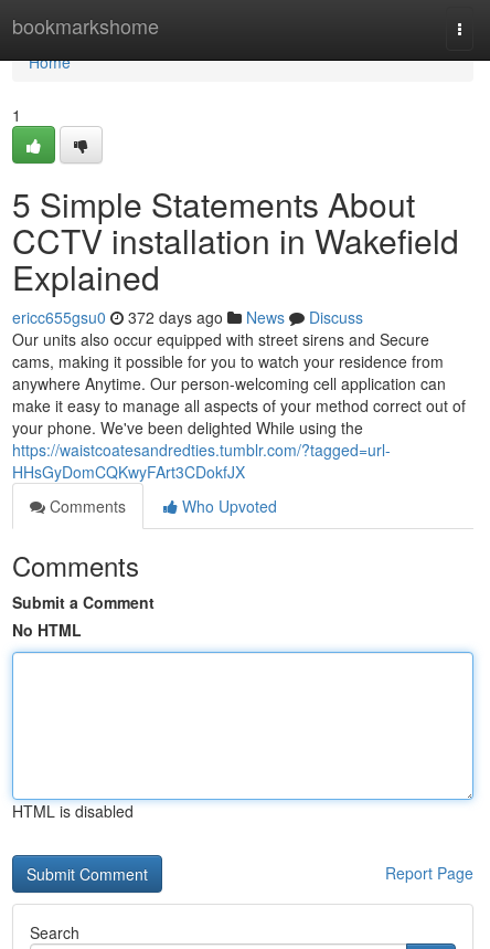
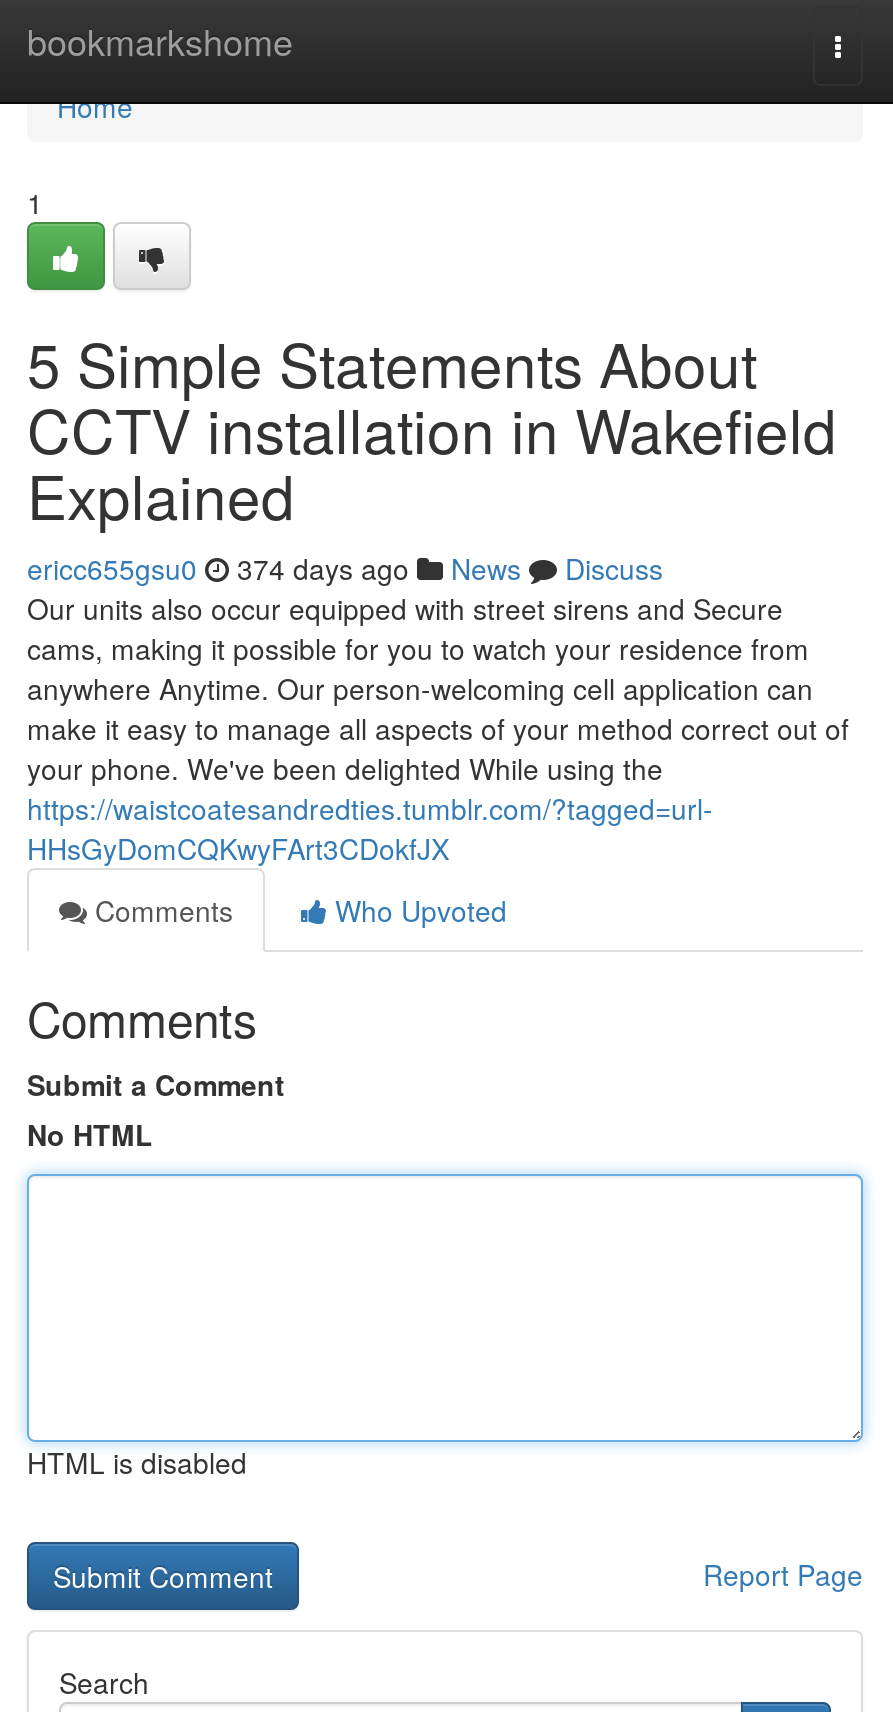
[12,306,363,328] ericc655gsu0 372 days ago News Discuss -> [27,548,663,588] ericc655gsu0 374 days ago News Discuss

